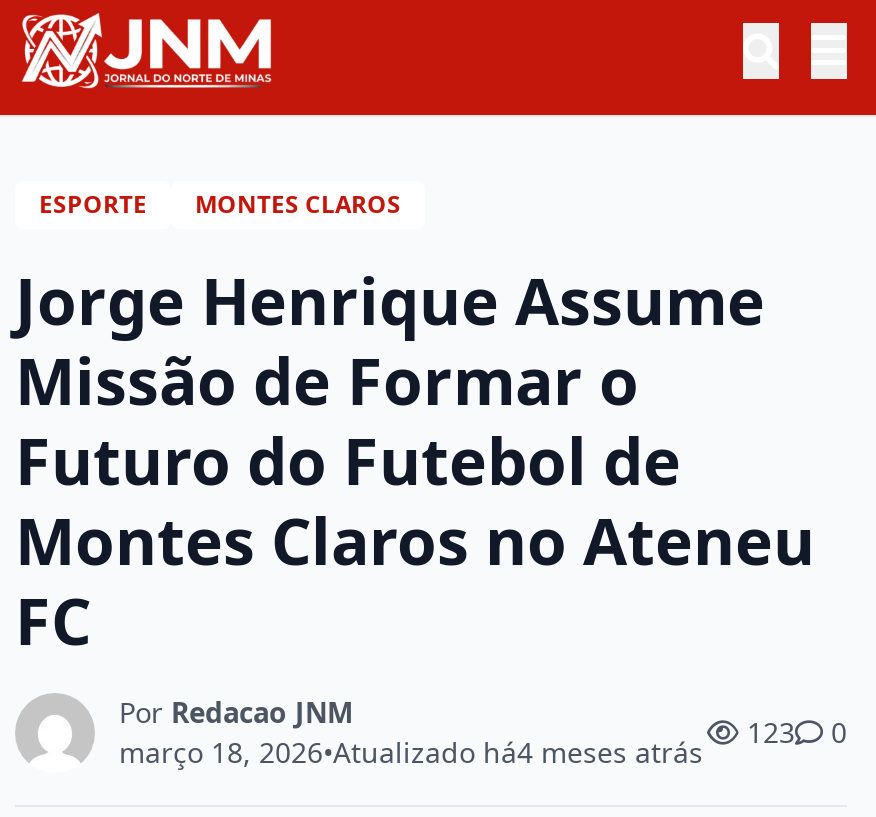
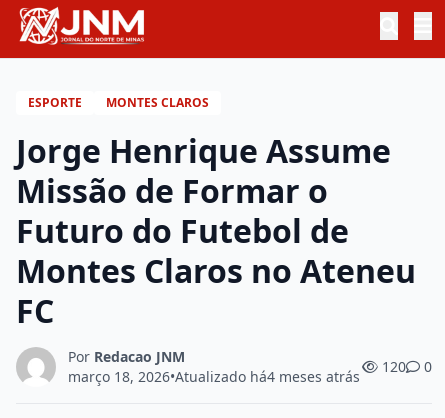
[739,713,847,751] 123 0 -> [378,357,432,376] 120 0

